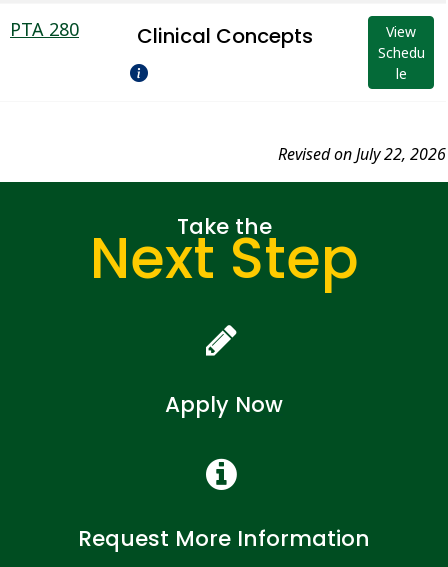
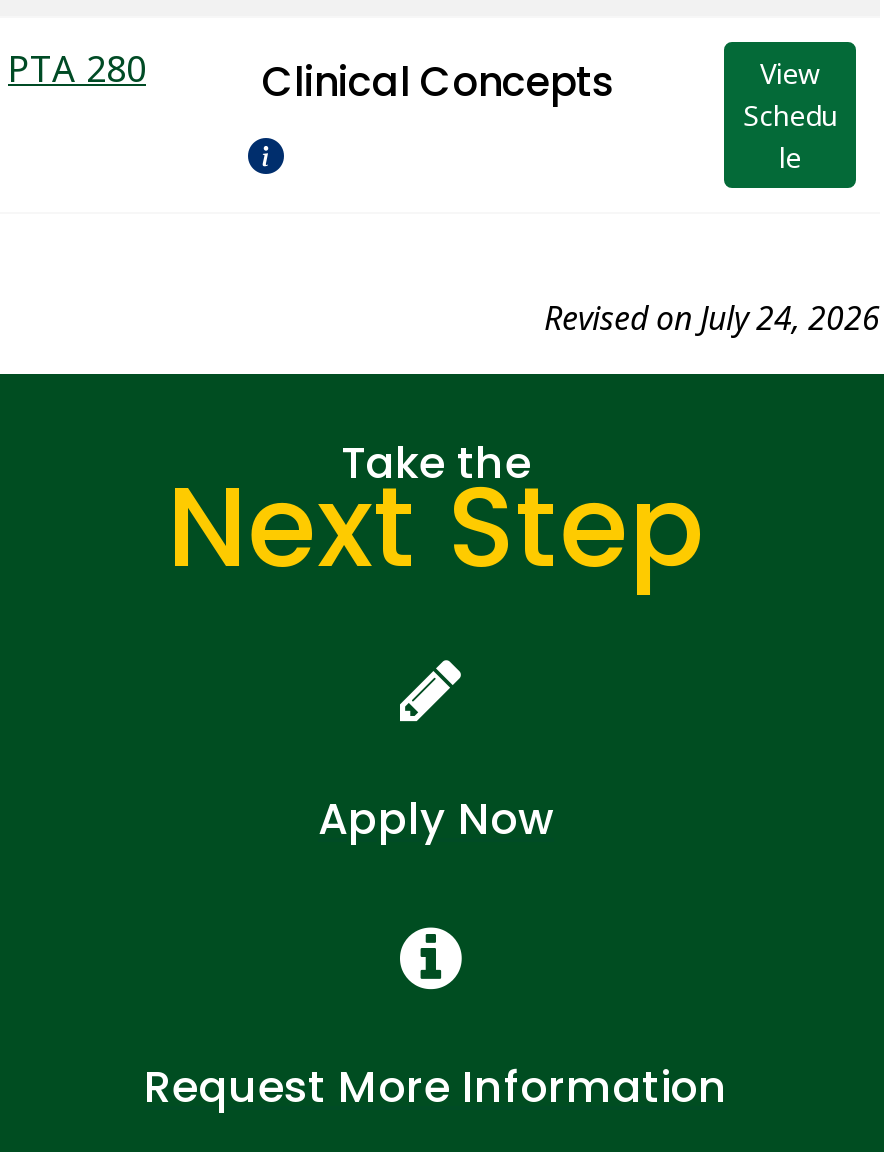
[278,143,446,165] Revised on July 22, 2026 -> [544,296,880,340] Revised on July 24, 2026

